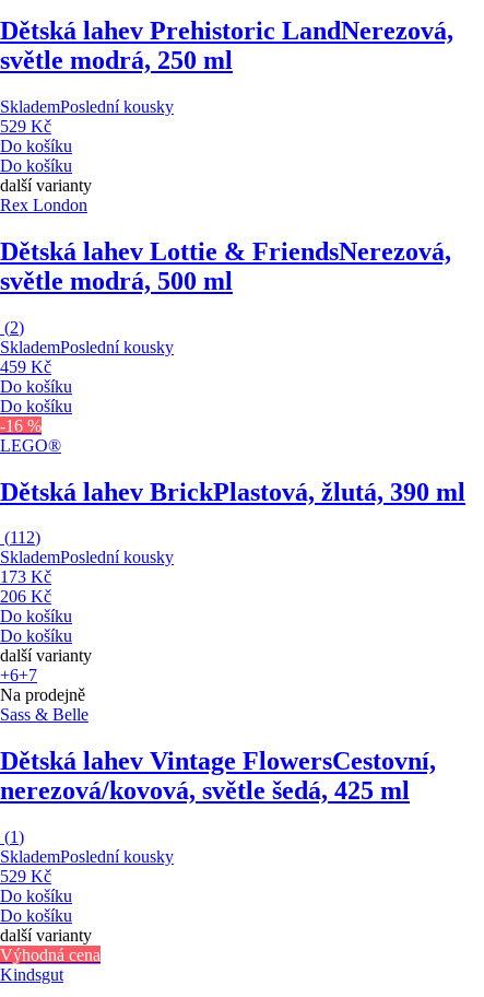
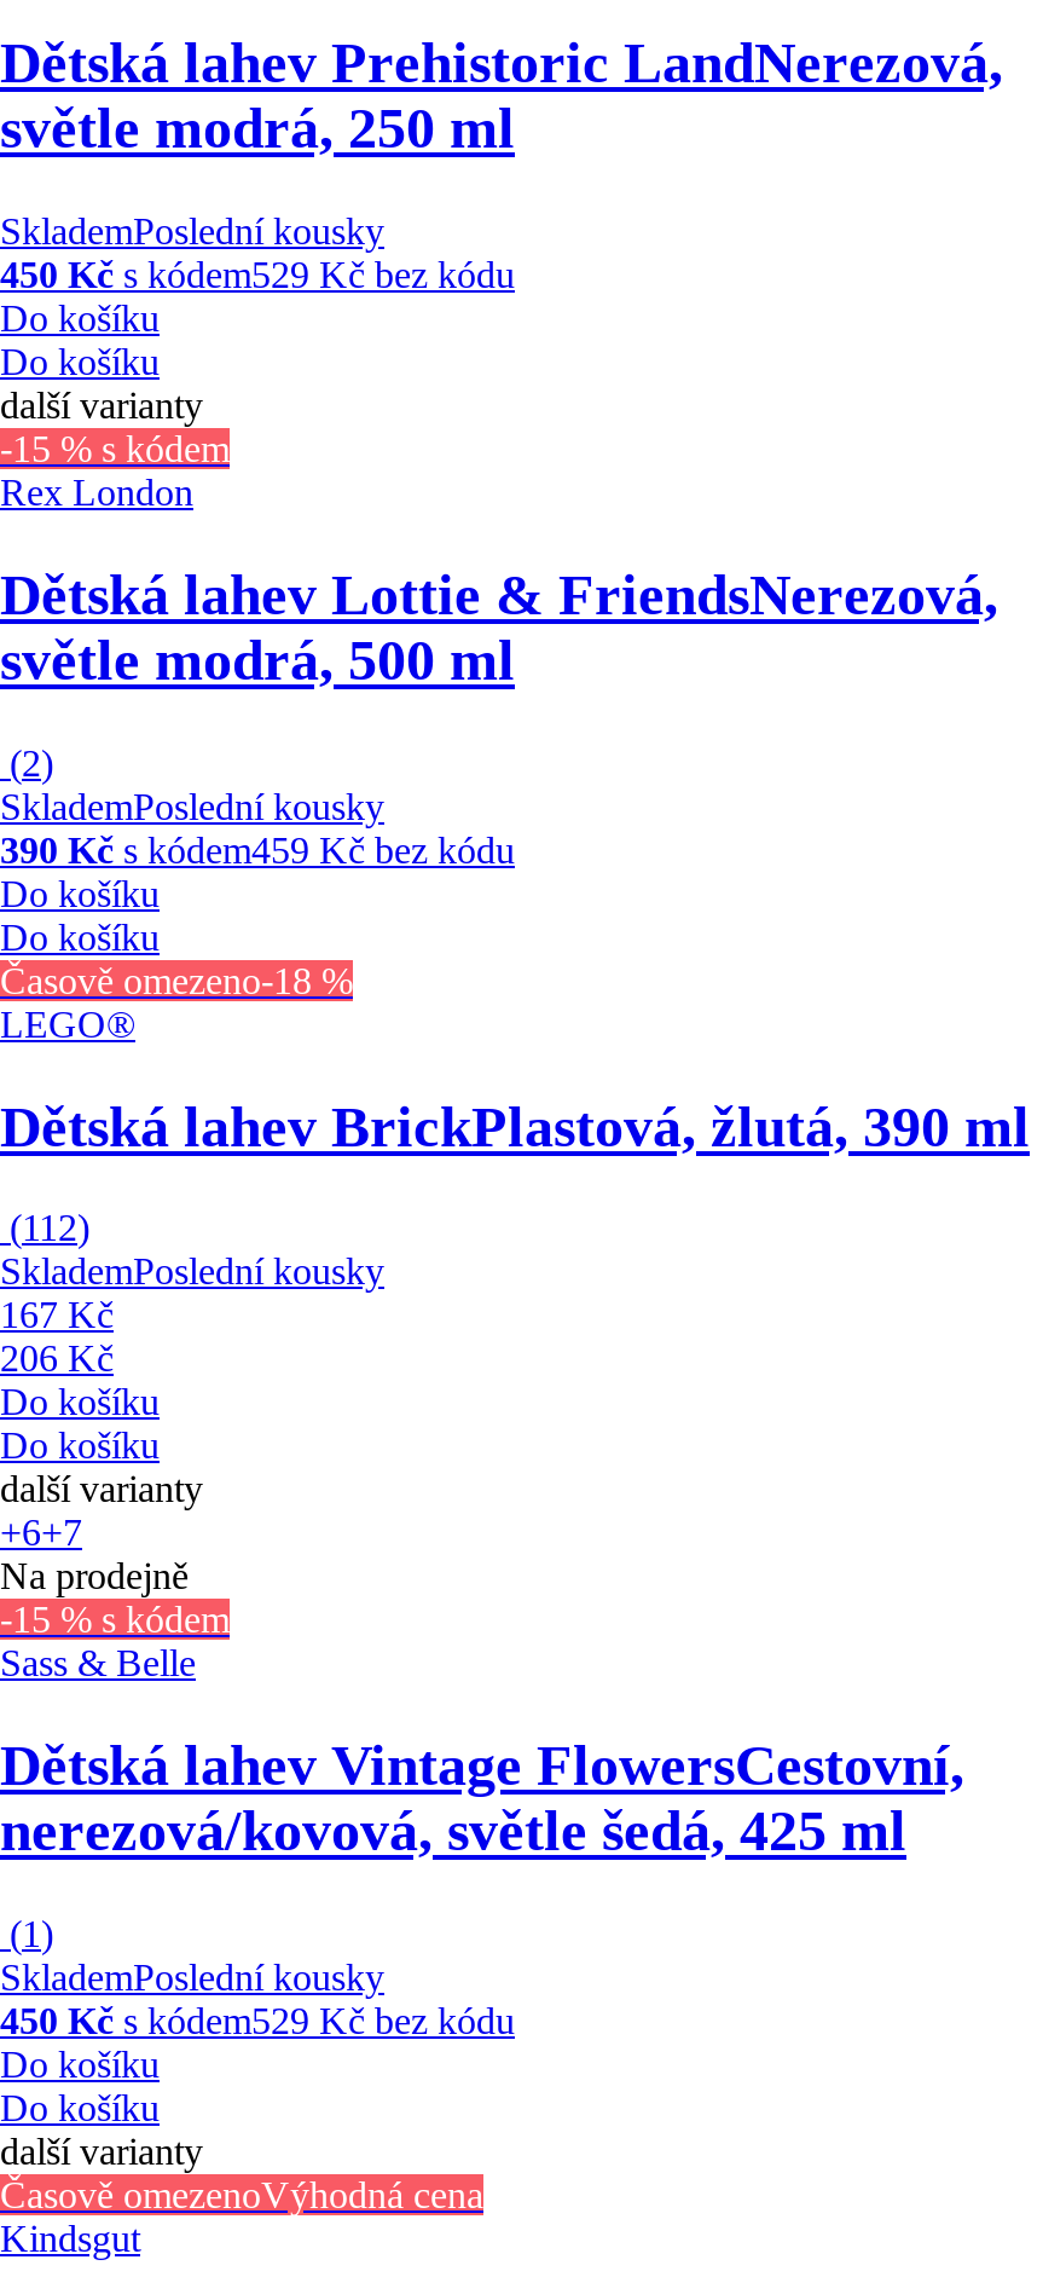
[0,117,51,135] 529 Kč -> [0,253,515,295] 450 Kč s kódem529 Kč bez kódu
none -> [0,428,230,469] -15 % s kódem
[0,357,51,376] 459 Kč -> [0,829,515,870] 390 Kč s kódem459 Kč bez kódu
[0,416,42,435] -16 % -> [0,959,353,1000] Časově omezeno-18 %
[0,568,51,586] 173 Kč -> [0,1295,114,1336] 167 Kč
none -> [0,1600,230,1641] -15 % s kódem
[0,867,51,886] 529 Kč -> [0,2001,515,2042] 450 Kč s kódem529 Kč bez kódu
[0,946,101,964] Výhodná cena -> [0,2175,483,2216] Časově omezenoVýhodná cena

